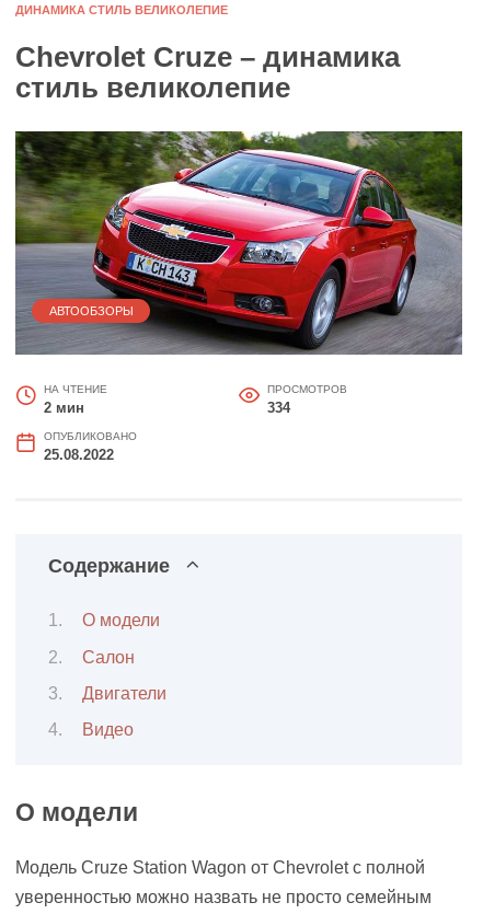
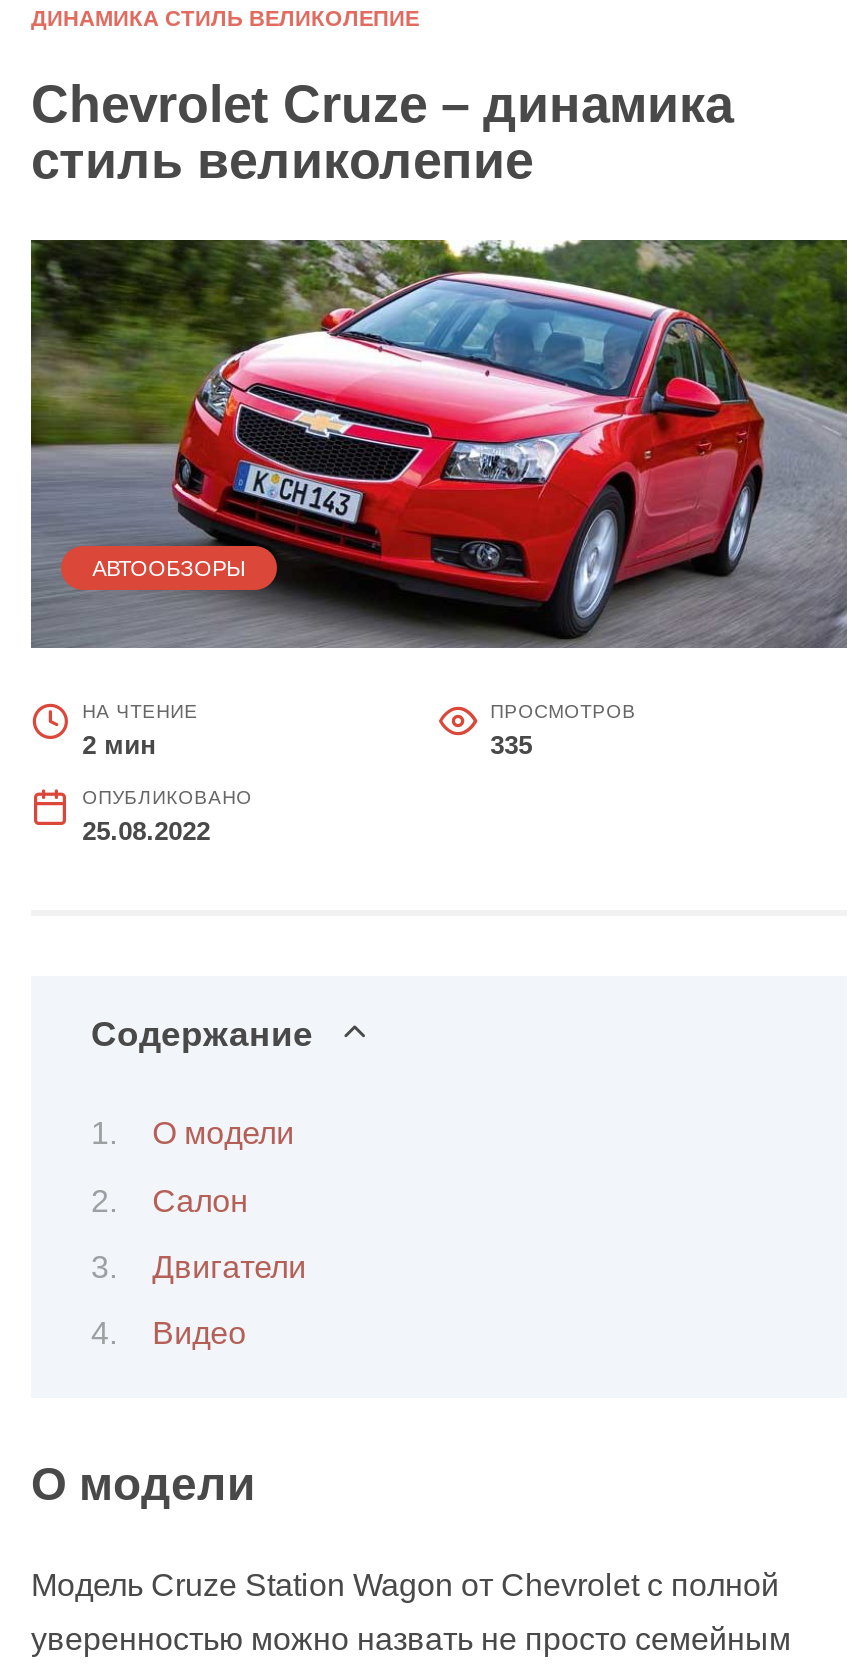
[267,399,290,416] 334 -> [490,730,532,760] 335

